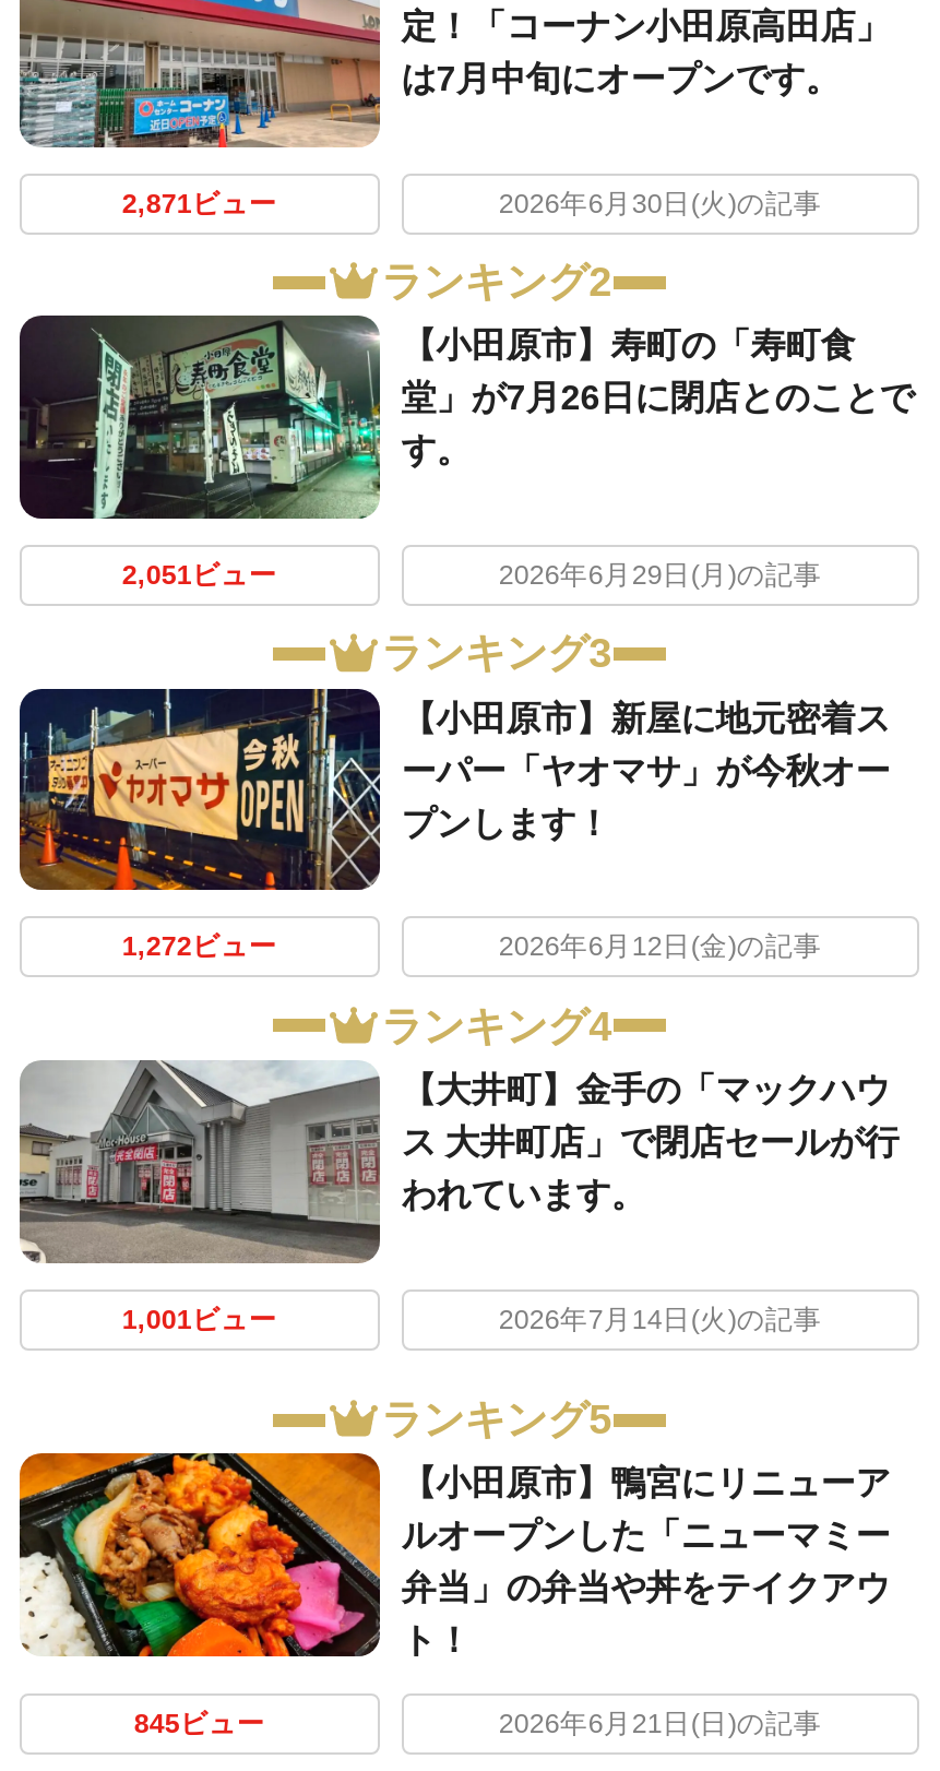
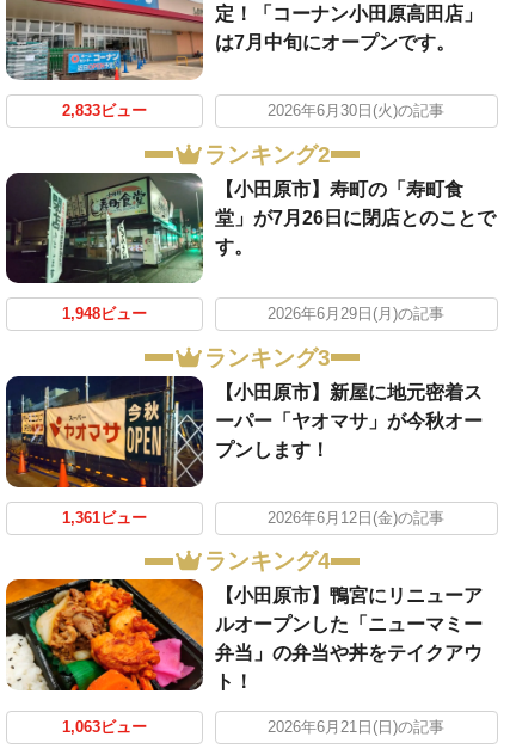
[122,188,277,219] 2,871ビュー -> [62,103,147,120] 2,833ビュー
[122,560,277,591] 2,051ビュー -> [62,306,147,323] 1,948ビュー
[122,932,277,963] 1,272ビュー -> [62,510,147,527] 1,361ビュー
[17,1059,899,1443] [image] | 【大井町】金手の「マックハウ | ス 大井町店」で閉店セールが行 | われています。 | 1,001ビュー | 2026年7月14日(火)の記事 | ランキング5 -> none
[134,1709,265,1740] 845ビュー -> [62,720,147,736] 1,063ビュー

